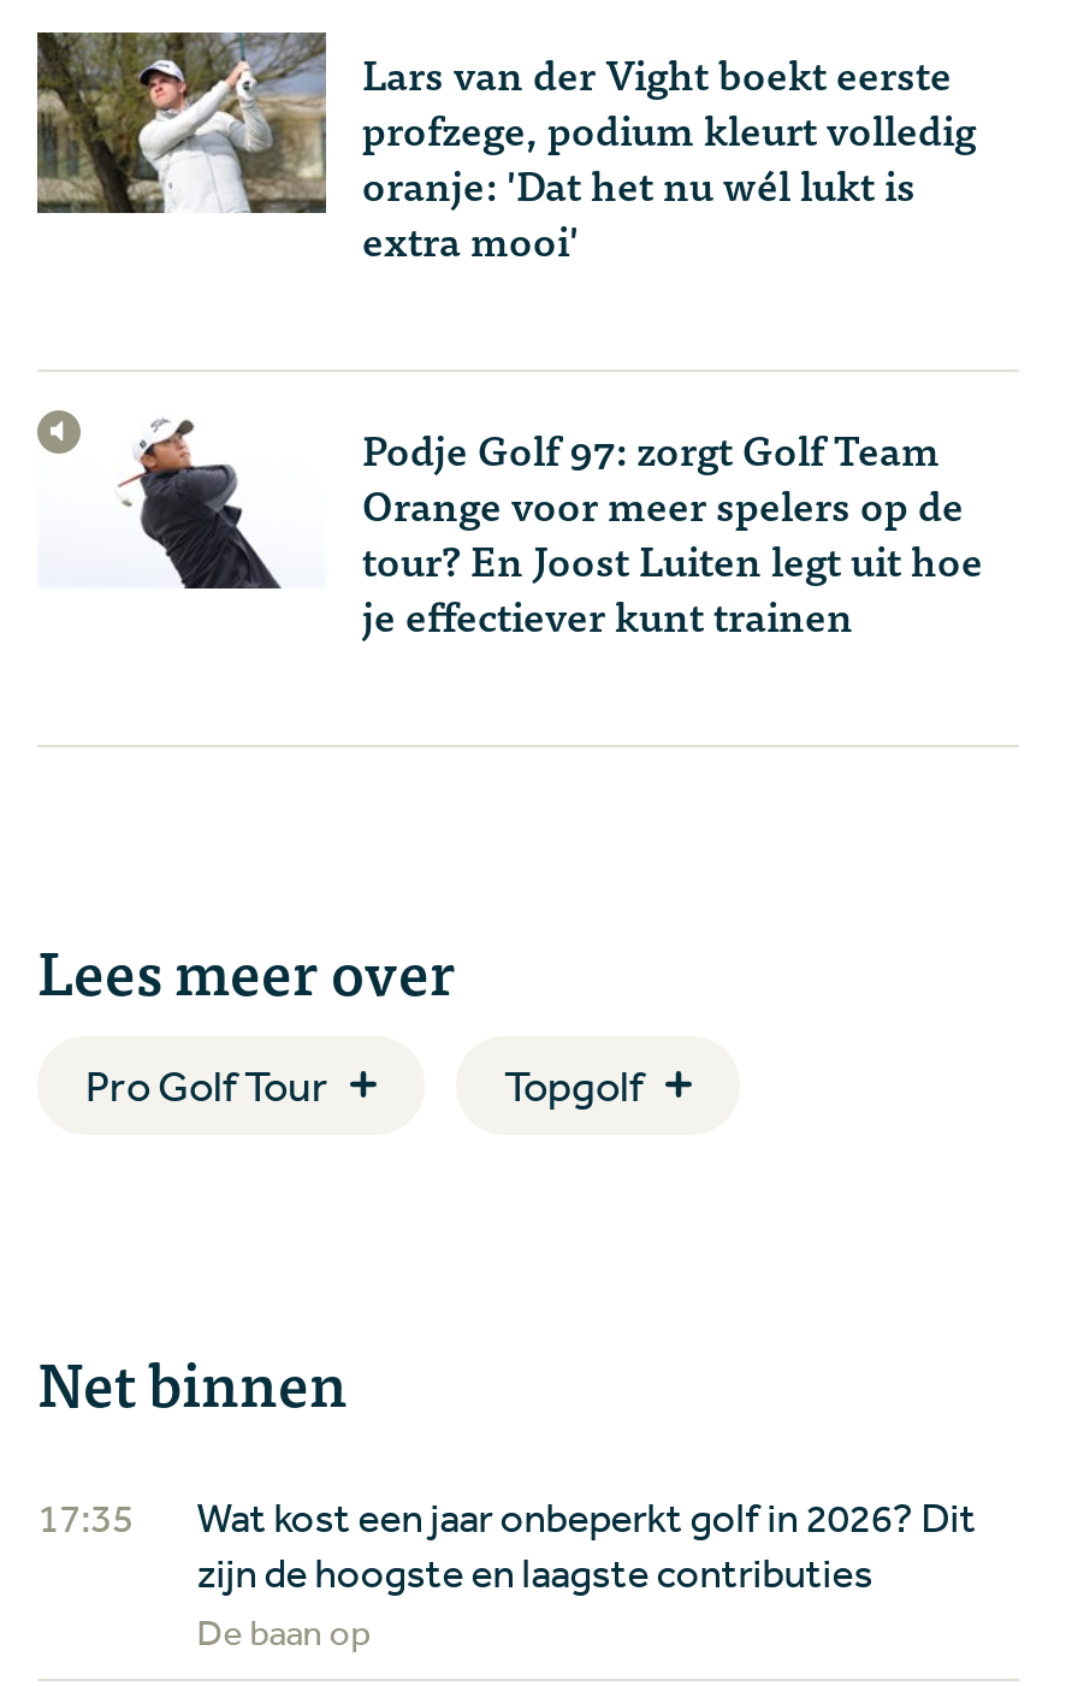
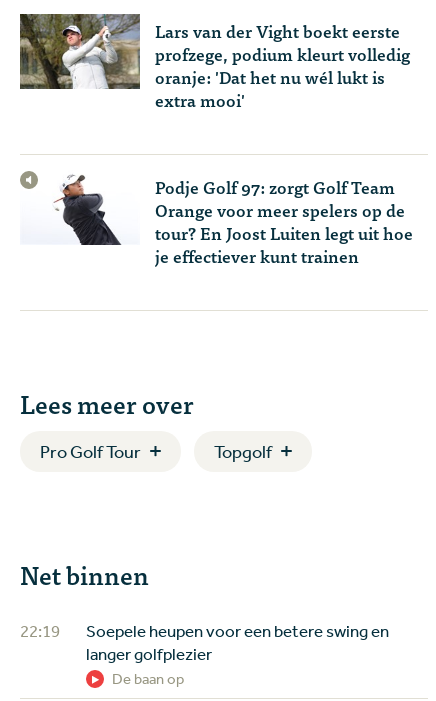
[37,1491,976,1596] 17:35 | Wat kost een jaar onbeperkt golf in 2026? Dit | zijn de hoogste en laagste contributies -> [20,620,389,664] 22:19 | Soepele heupen voor een betere swing en | langer golfplezier

